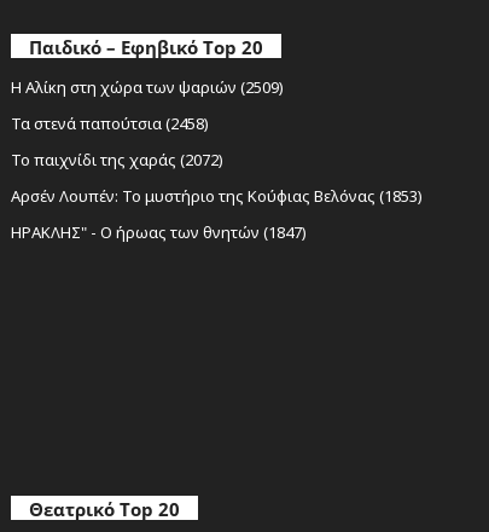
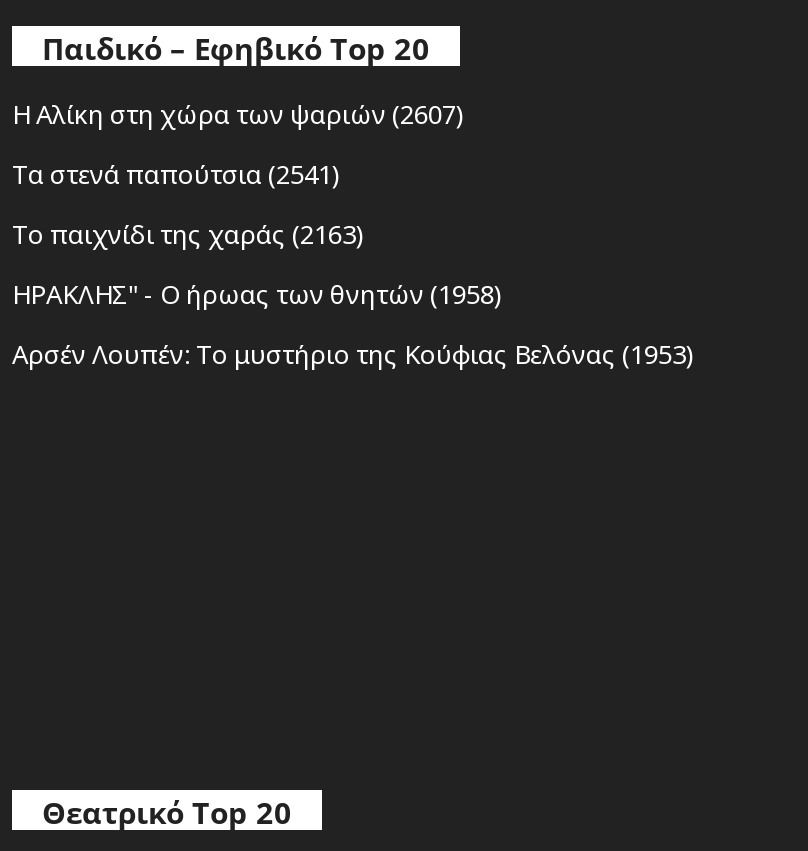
[11,76,284,98] Η Αλίκη στη χώρα των ψαριών (2509) -> [12,97,464,133] Η Αλίκη στη χώρα των ψαριών (2607)
[11,112,209,134] Τα στενά παπούτσια (2458) -> [12,157,340,193] Τα στενά παπούτσια (2541)
[11,148,223,170] Το παιχνίδι της χαράς (2072) -> [12,217,364,253] Το παιχνίδι της χαράς (2163)
[11,185,423,207] Αρσέν Λουπέν: Το μυστήριο της Κούφιας Βελόνας (1853) -> [12,277,502,313] ΗΡΑΚΛΗΣ" - Ο ήρωας των θνητών (1958)
[11,221,307,243] ΗΡΑΚΛΗΣ" - Ο ήρωας των θνητών (1847) -> [12,337,694,373] Αρσέν Λουπέν: Το μυστήριο της Κούφιας Βελόνας (1953)

